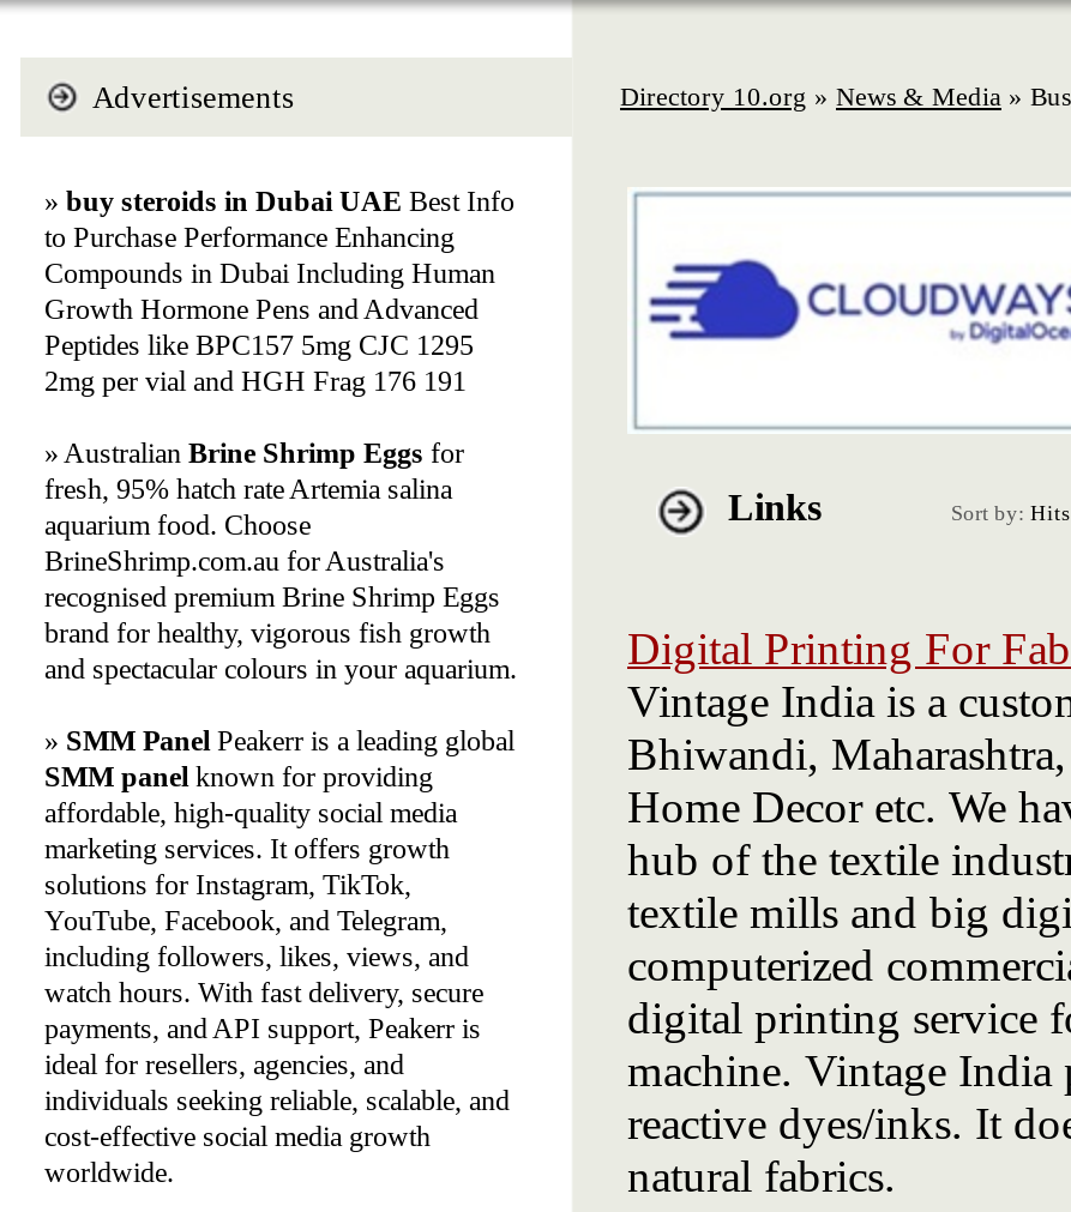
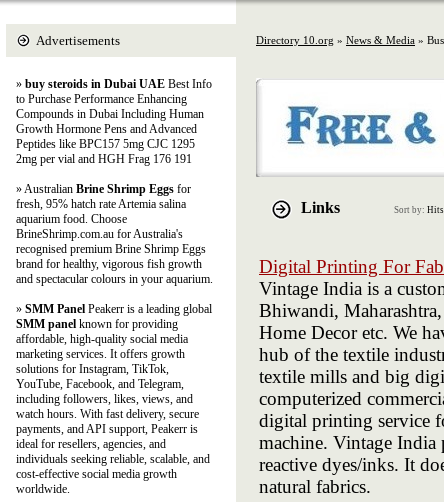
[630,192,1064,432] [image] -> [255,80,441,178] [image]

